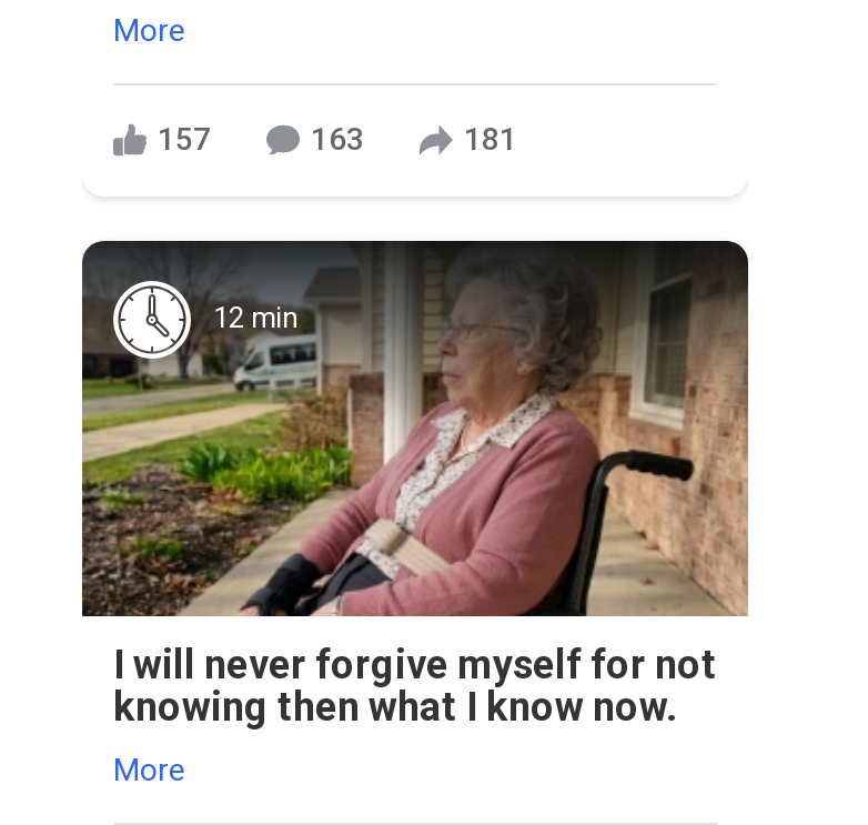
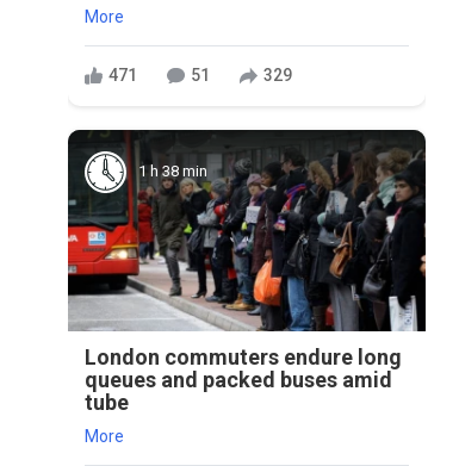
[158,121,517,157] 157 | 163 | 181 -> [108,66,292,85] 471 | 51 | 329
[80,248,750,616] [image] | 12 min -> [67,136,427,333] [image] | 1 h 38 min
[113,640,717,728] I will never forgive myself for not | knowing then what I know now. -> [85,344,402,414] London commuters endure long | queues and packed buses amid | tube

